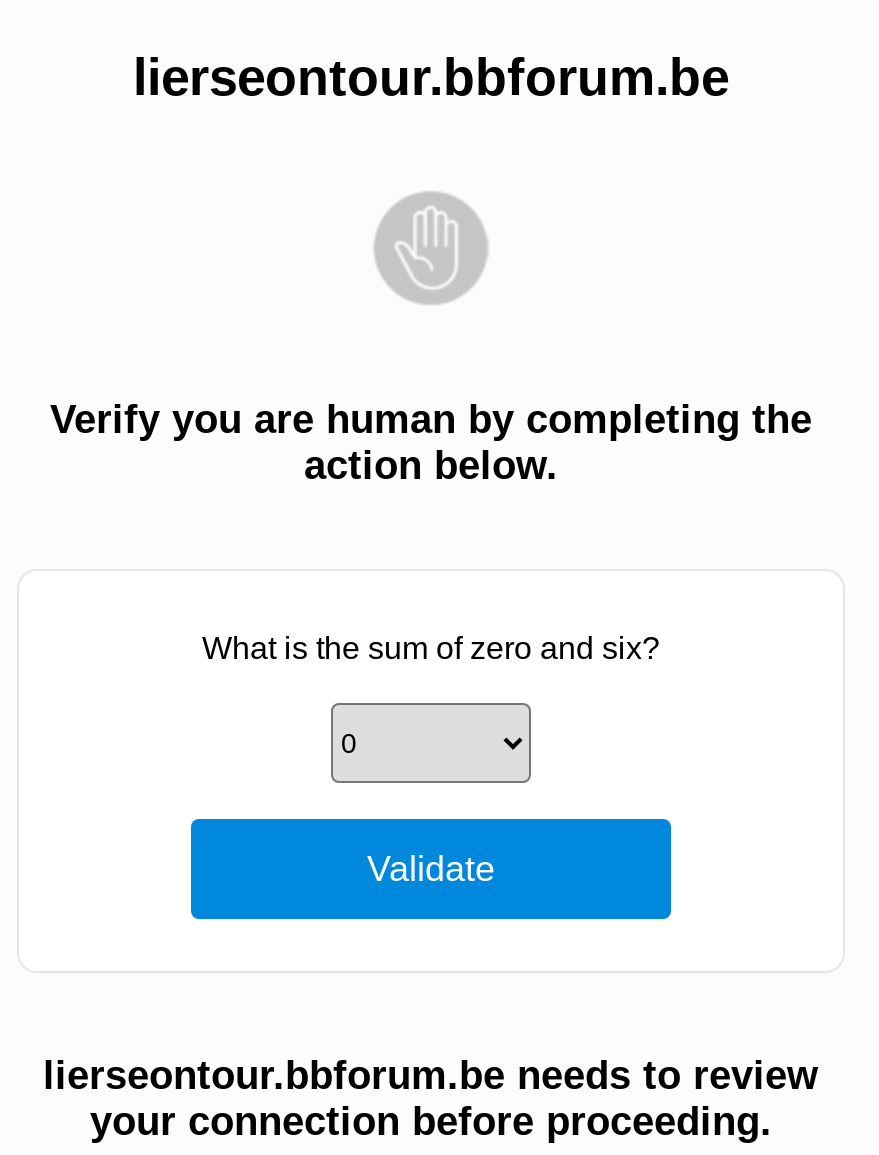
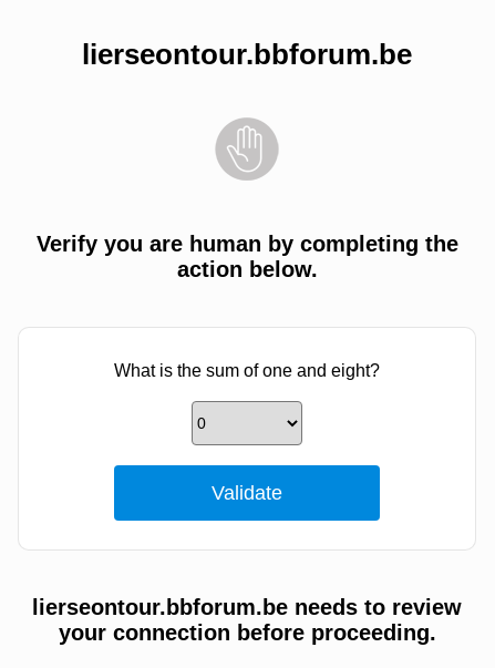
[202,631,660,665] What is the sum of zero and six? -> [114,361,380,380] What is the sum of one and eight?

